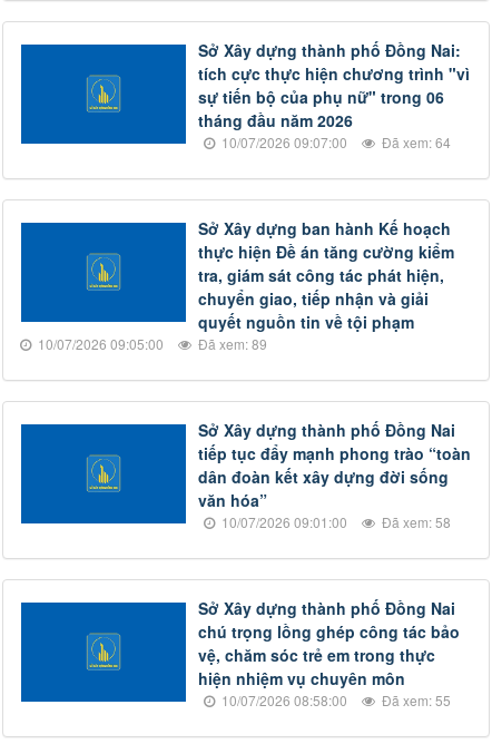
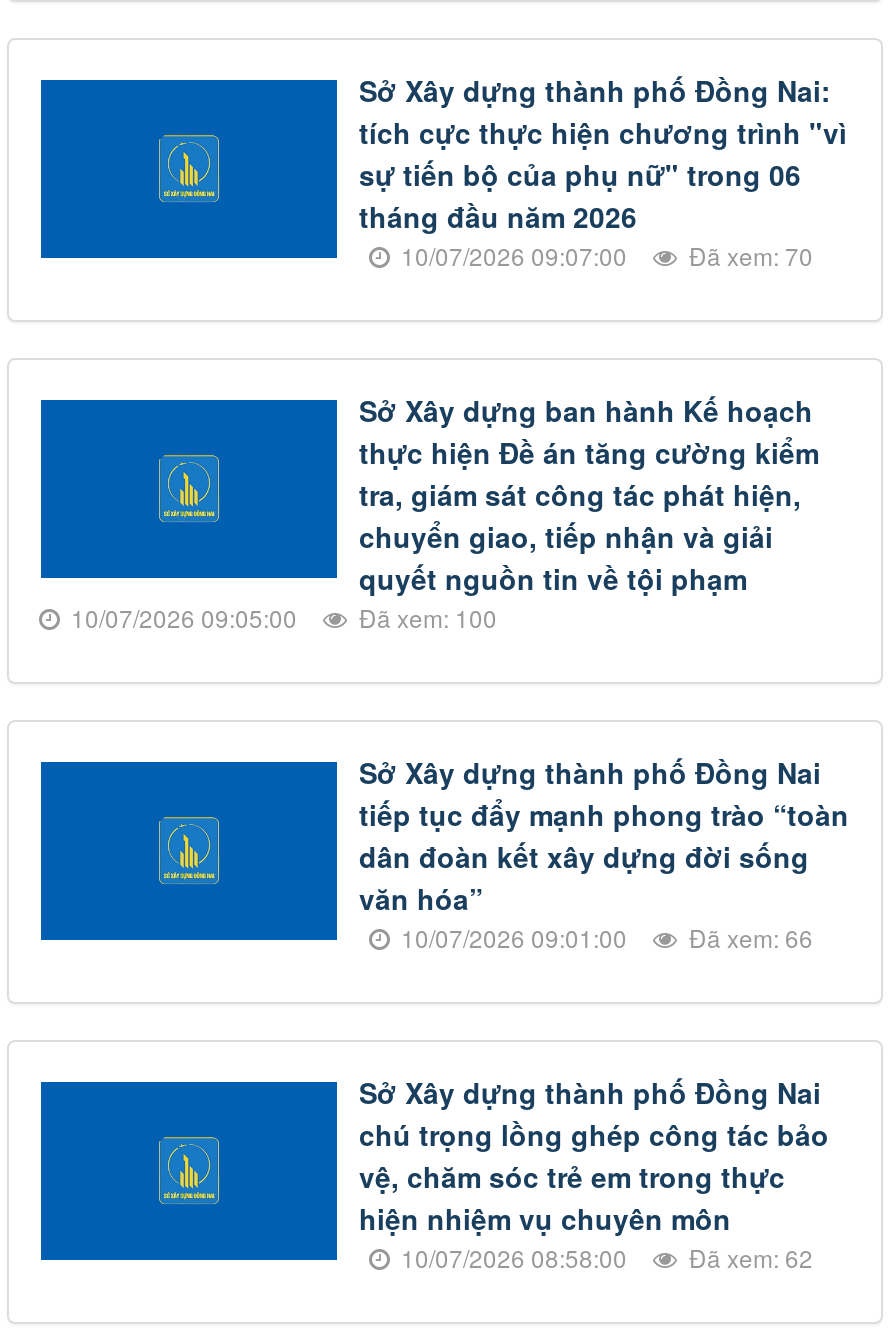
[218,132,451,151] 10/07/2026 09:07:00 Đã xem: 64 -> [395,238,813,272] 10/07/2026 09:07:00 Đã xem: 70
[35,334,267,353] 10/07/2026 09:05:00 Đã xem: 89 -> [65,600,497,634] 10/07/2026 09:05:00 Đã xem: 100
[218,512,451,531] 10/07/2026 09:01:00 Đã xem: 58 -> [395,920,813,954] 10/07/2026 09:01:00 Đã xem: 66
[218,690,451,709] 10/07/2026 08:58:00 Đã xem: 55 -> [395,1240,813,1274] 10/07/2026 08:58:00 Đã xem: 62

